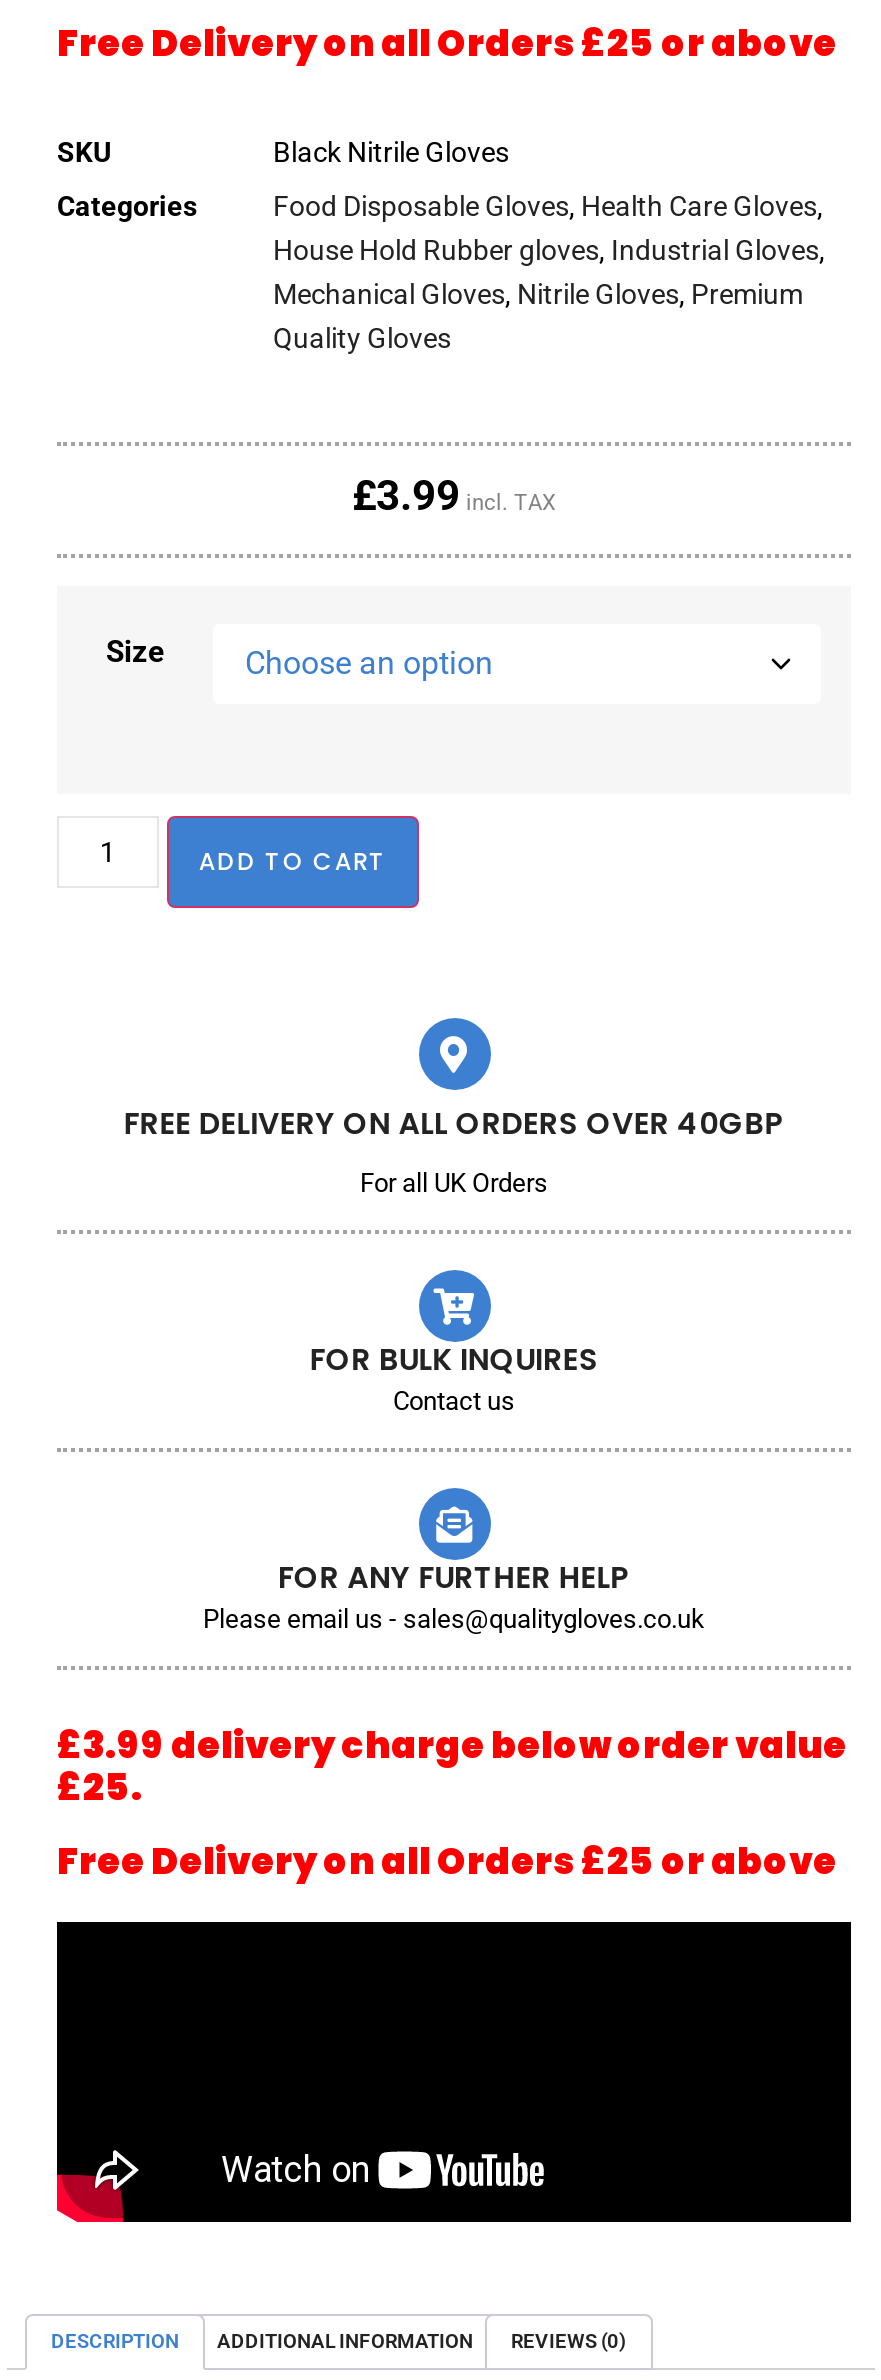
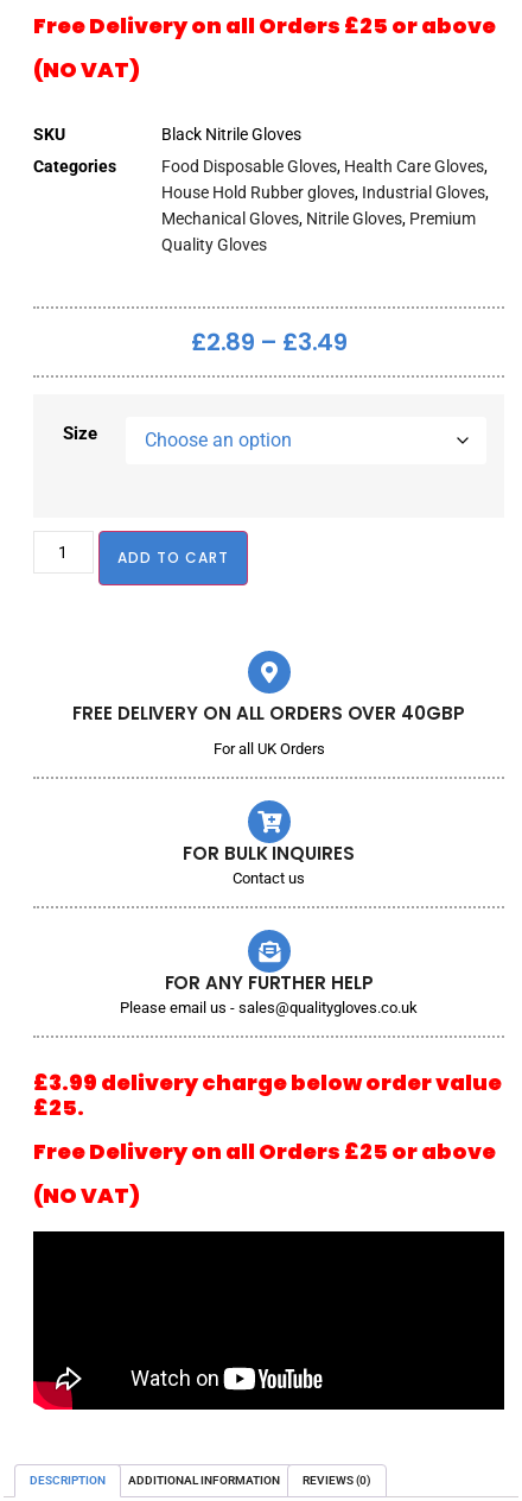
none -> [33,55,140,84] (NO VAT)
[352,472,556,520] £3.99 incl. TAX -> [191,325,347,359] £2.89 – £3.49
none -> [33,1180,140,1210] (NO VAT)

